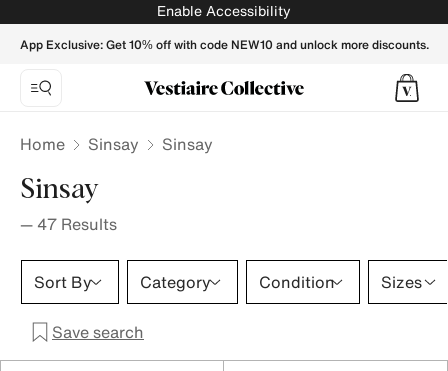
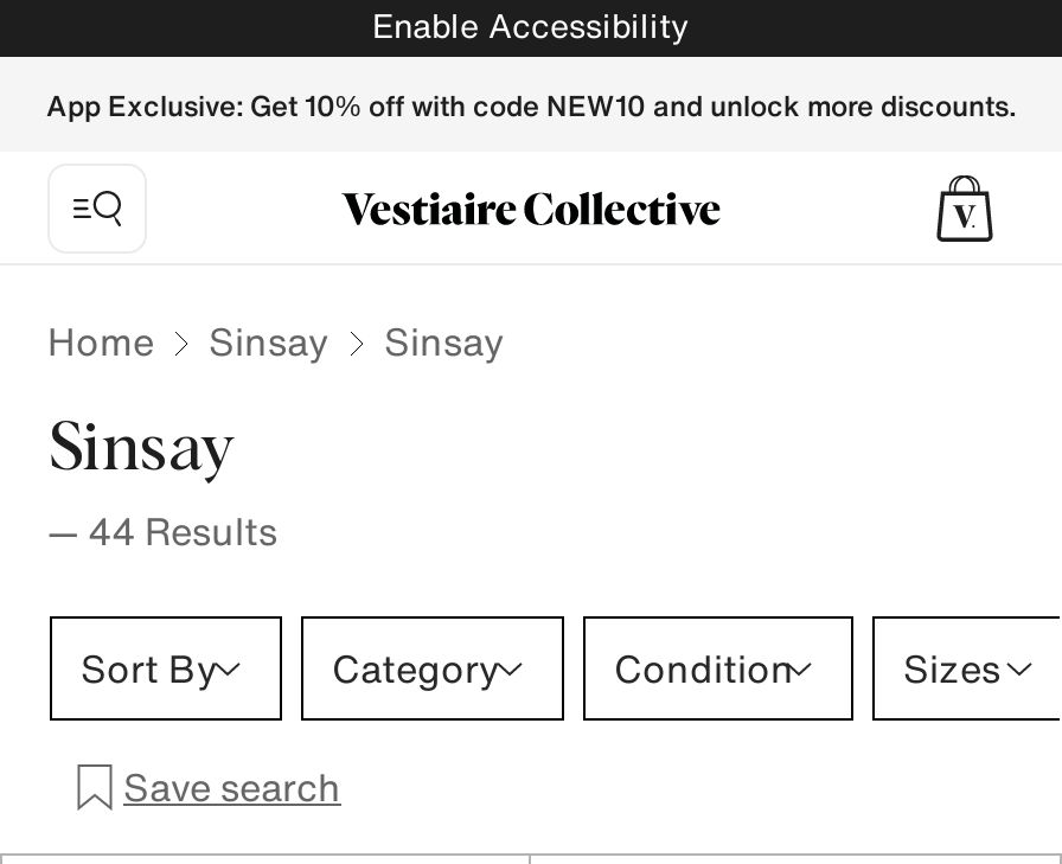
[20,212,117,236] — 47 Results -> [47,503,277,559] — 44 Results

